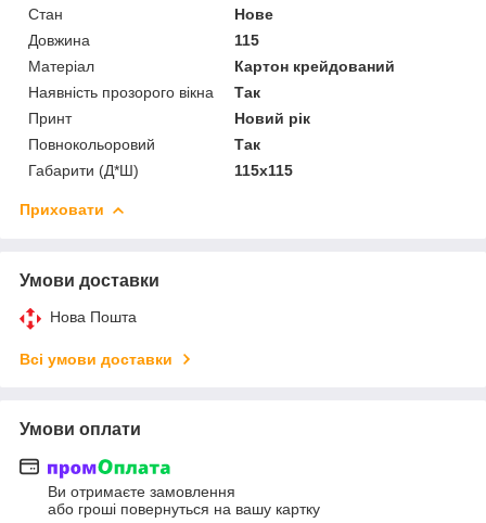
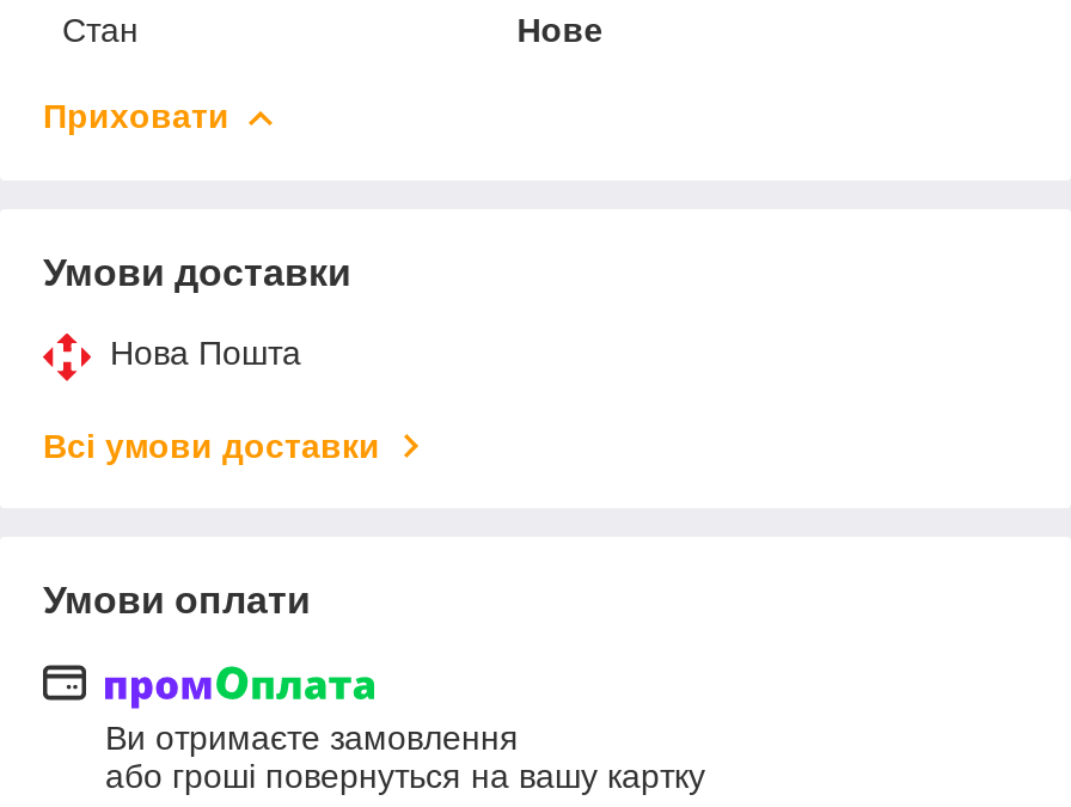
[28,31,395,179] Довжина | 115 | Матеріал | Картон крейдований | Наявність прозорого вікна | Так | Принт | Новий рік | Повнокольоровий | Так | Габарити (Д*Ш) | 115х115 -> none

